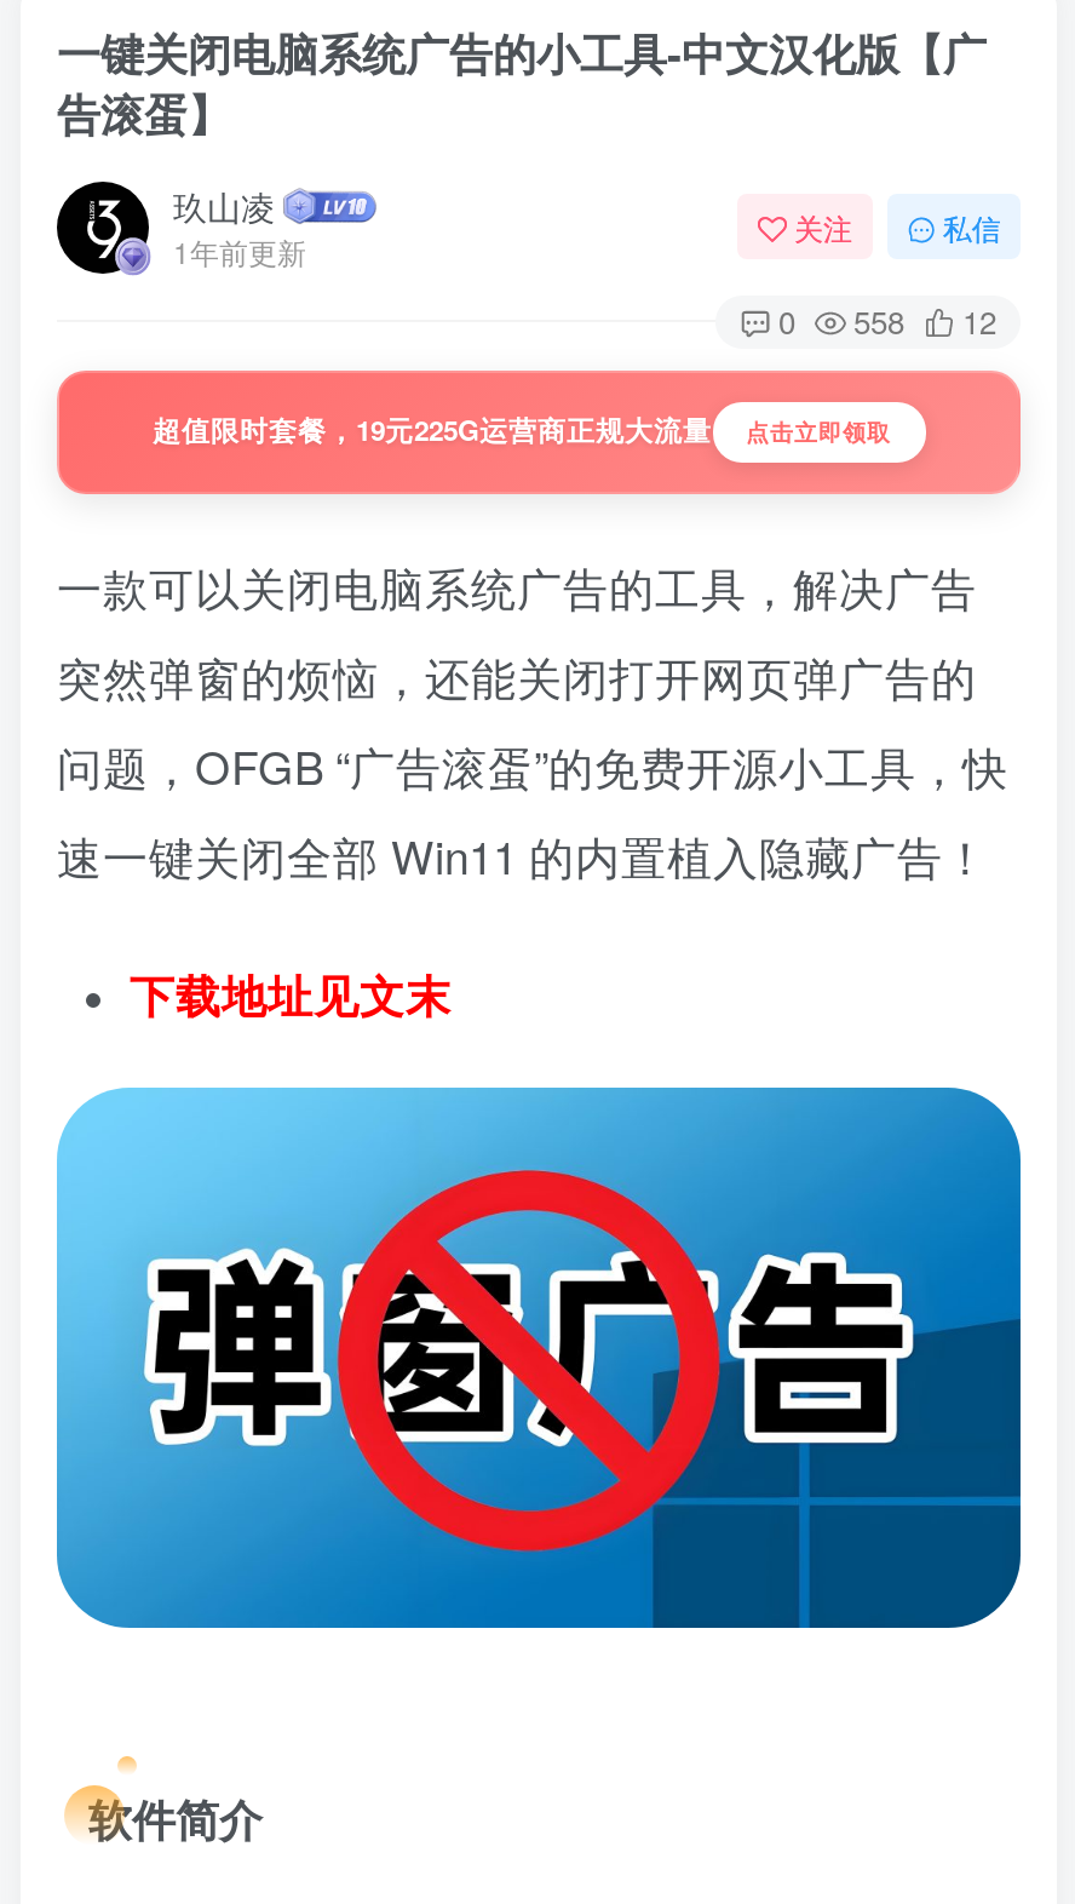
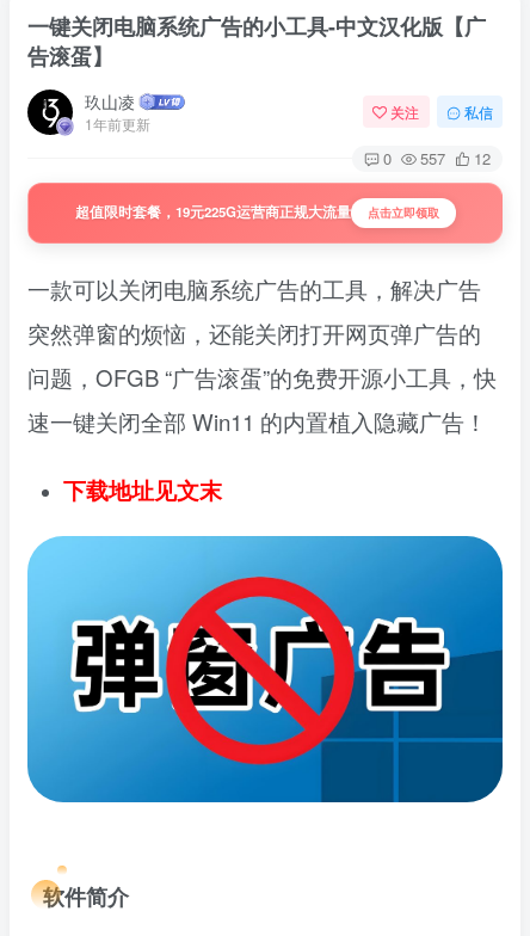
[778,297,996,343] 0 558 12 -> [383,146,491,169] 0 557 12

